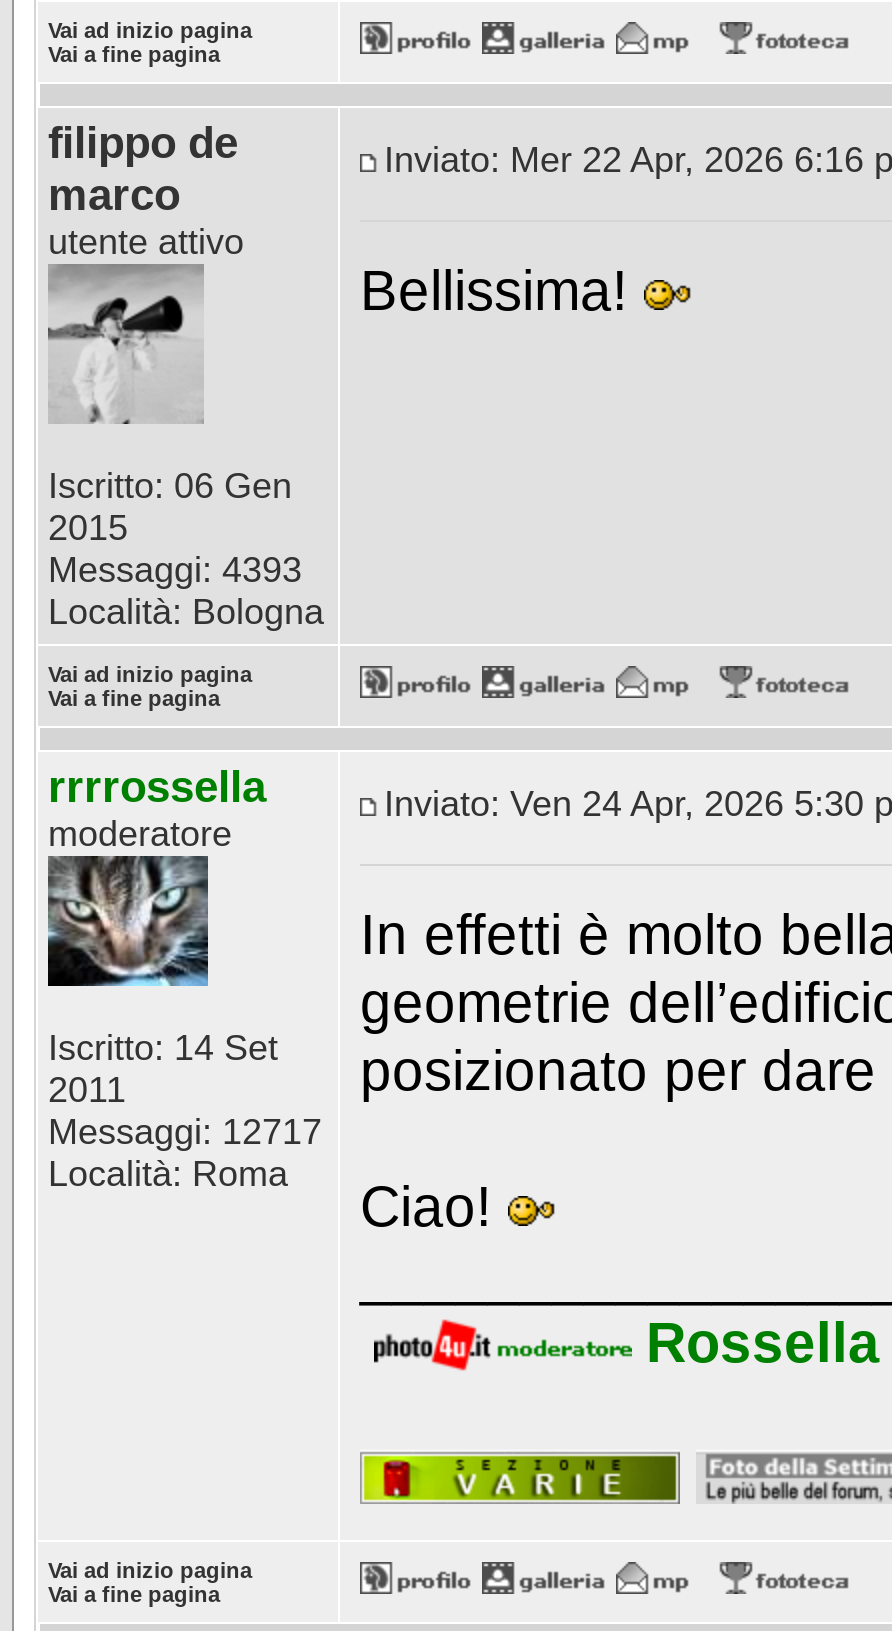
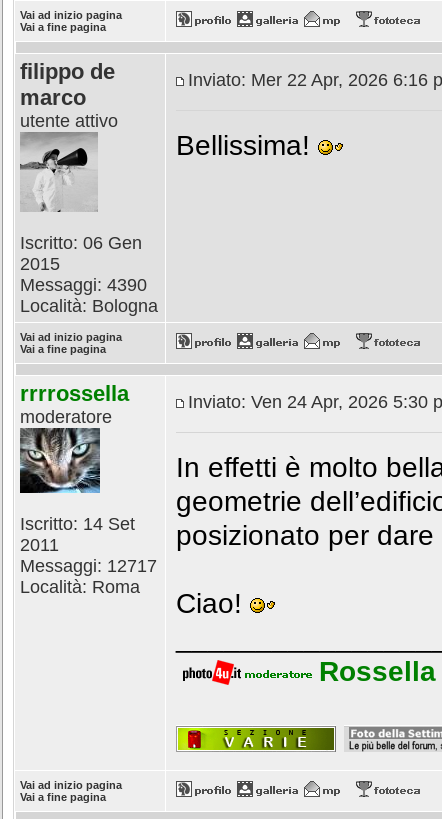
[48,550,302,590] Messaggi: 4393 -> [20,275,147,295] Messaggi: 4390

